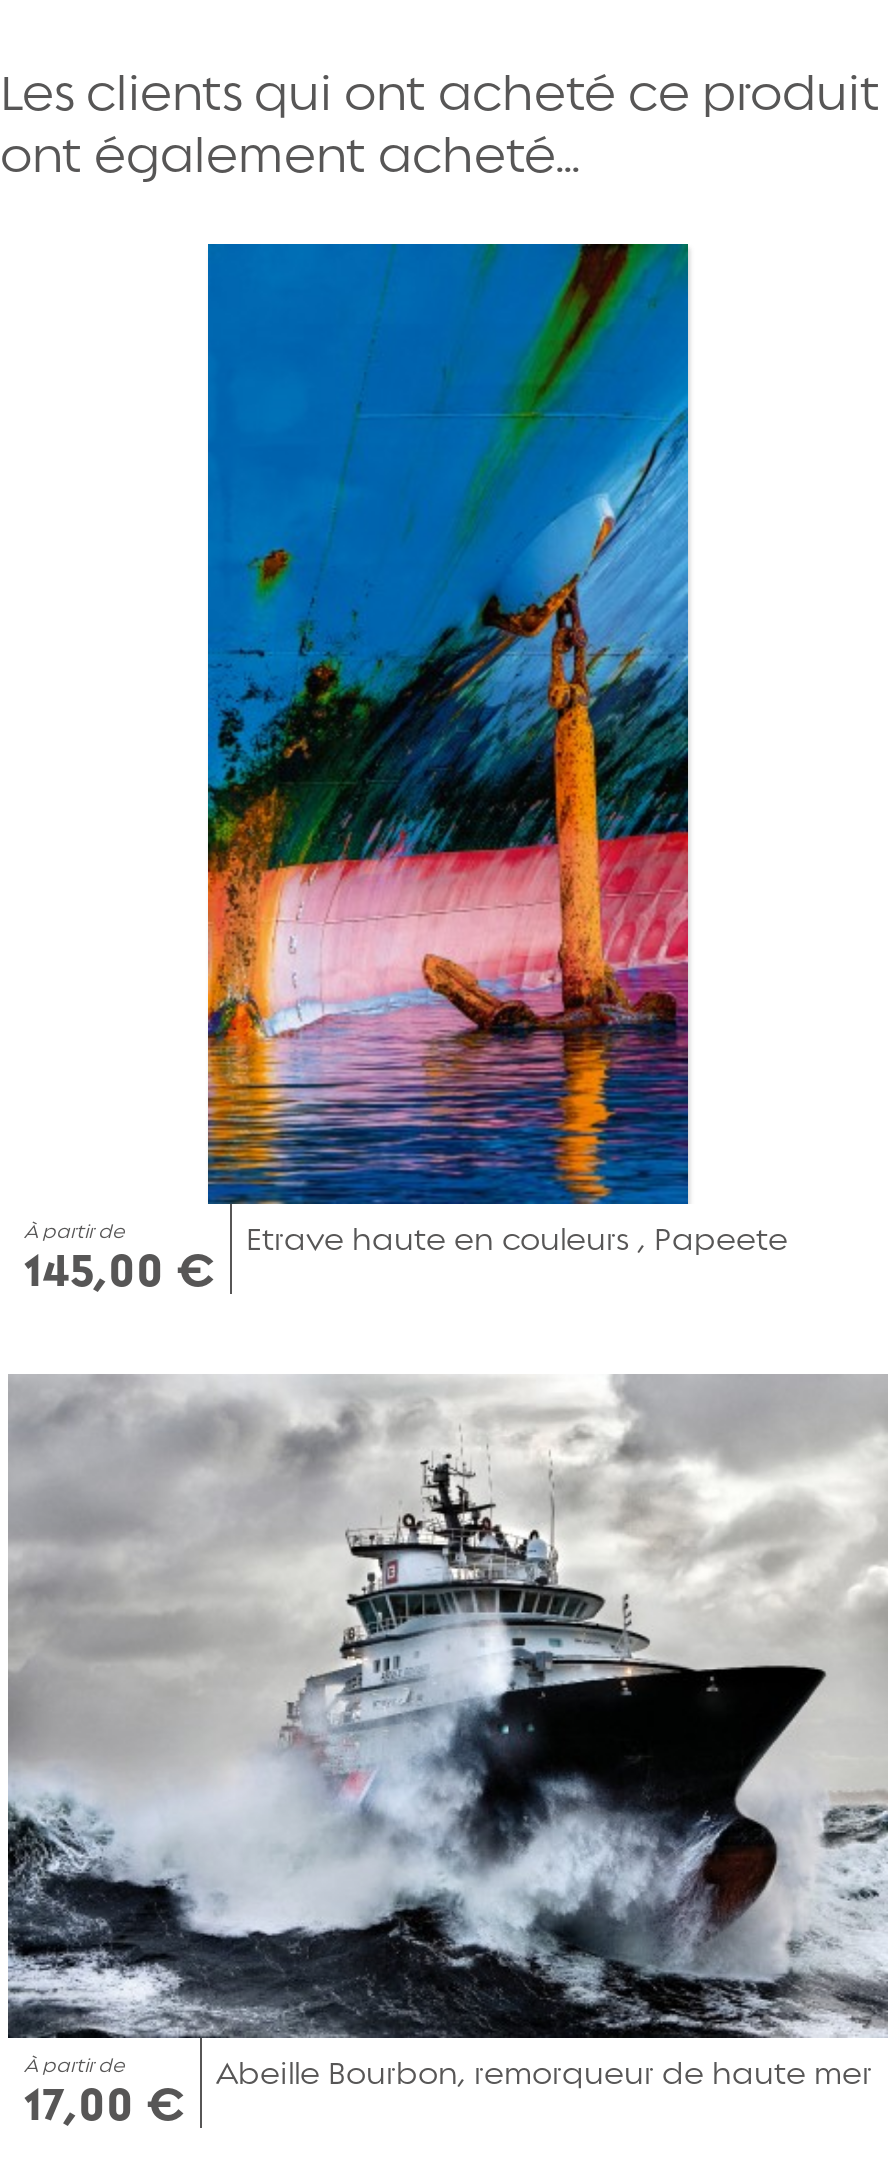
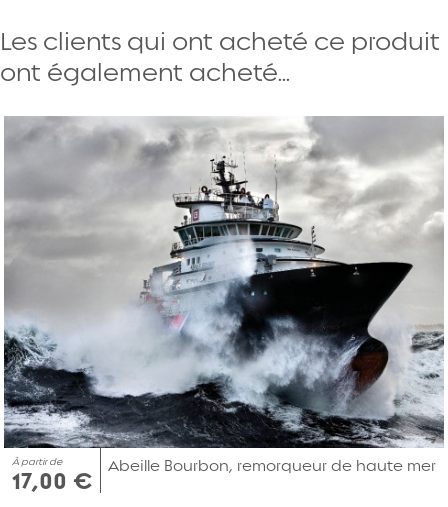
[24,242,690,1299] [image] | À partir de | 145,00 € -> none
[246,1221,788,1259] Etrave haute en couleurs , Papeete -> none

